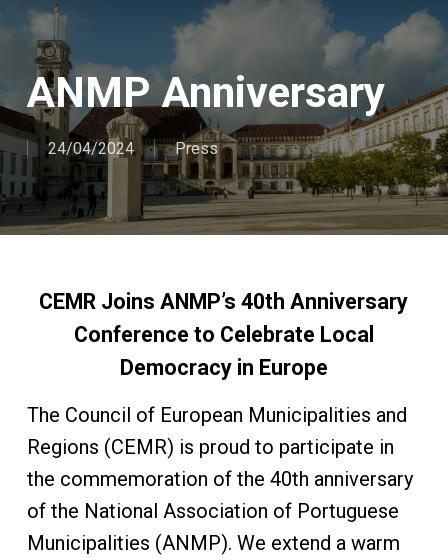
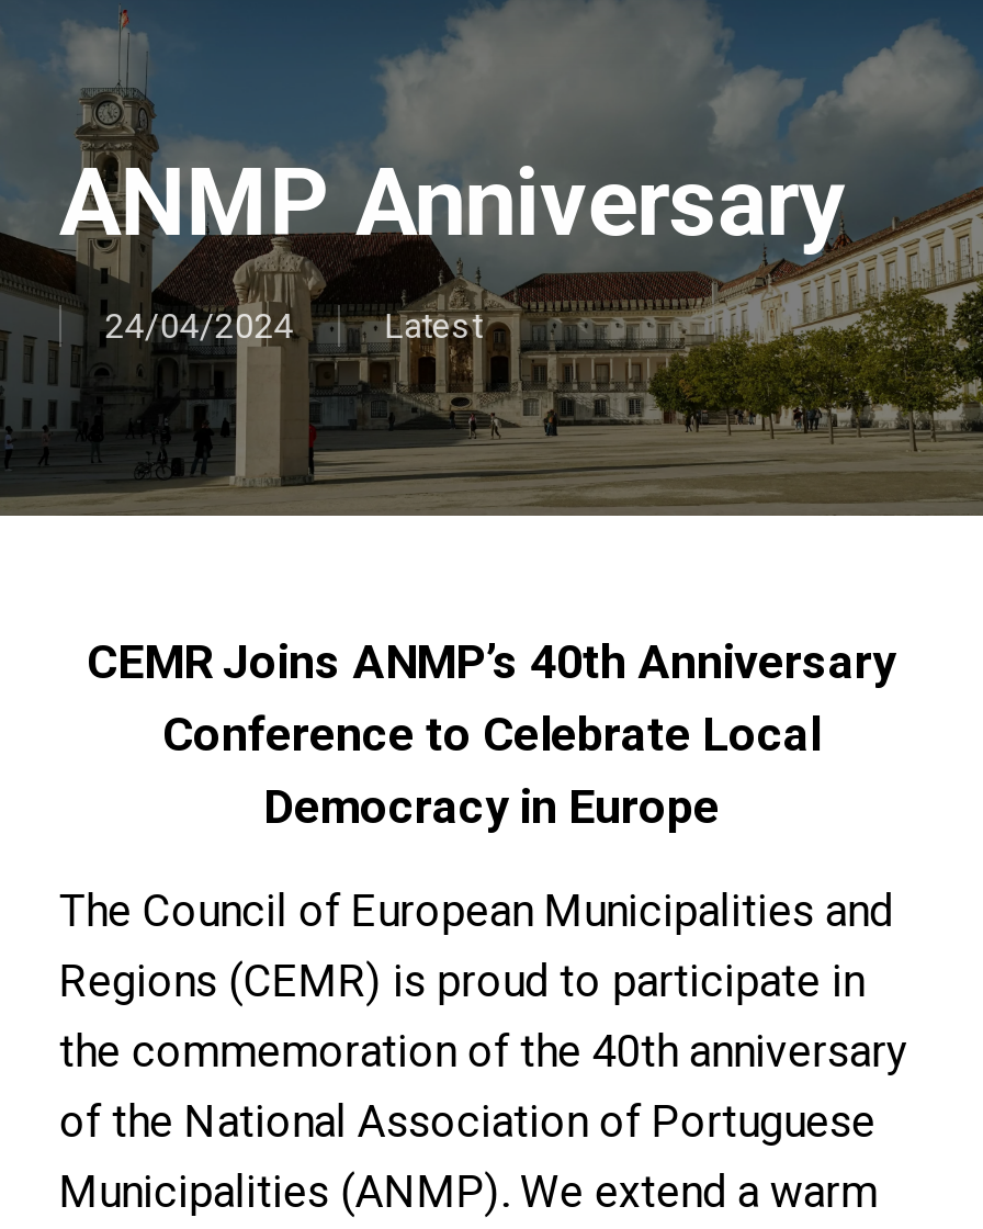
[175,139,218,158] Press -> [384,305,483,347] Latest

